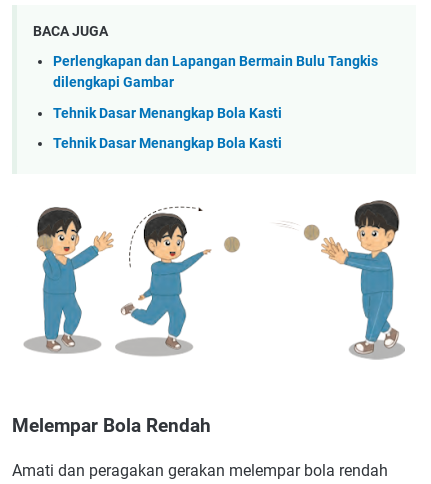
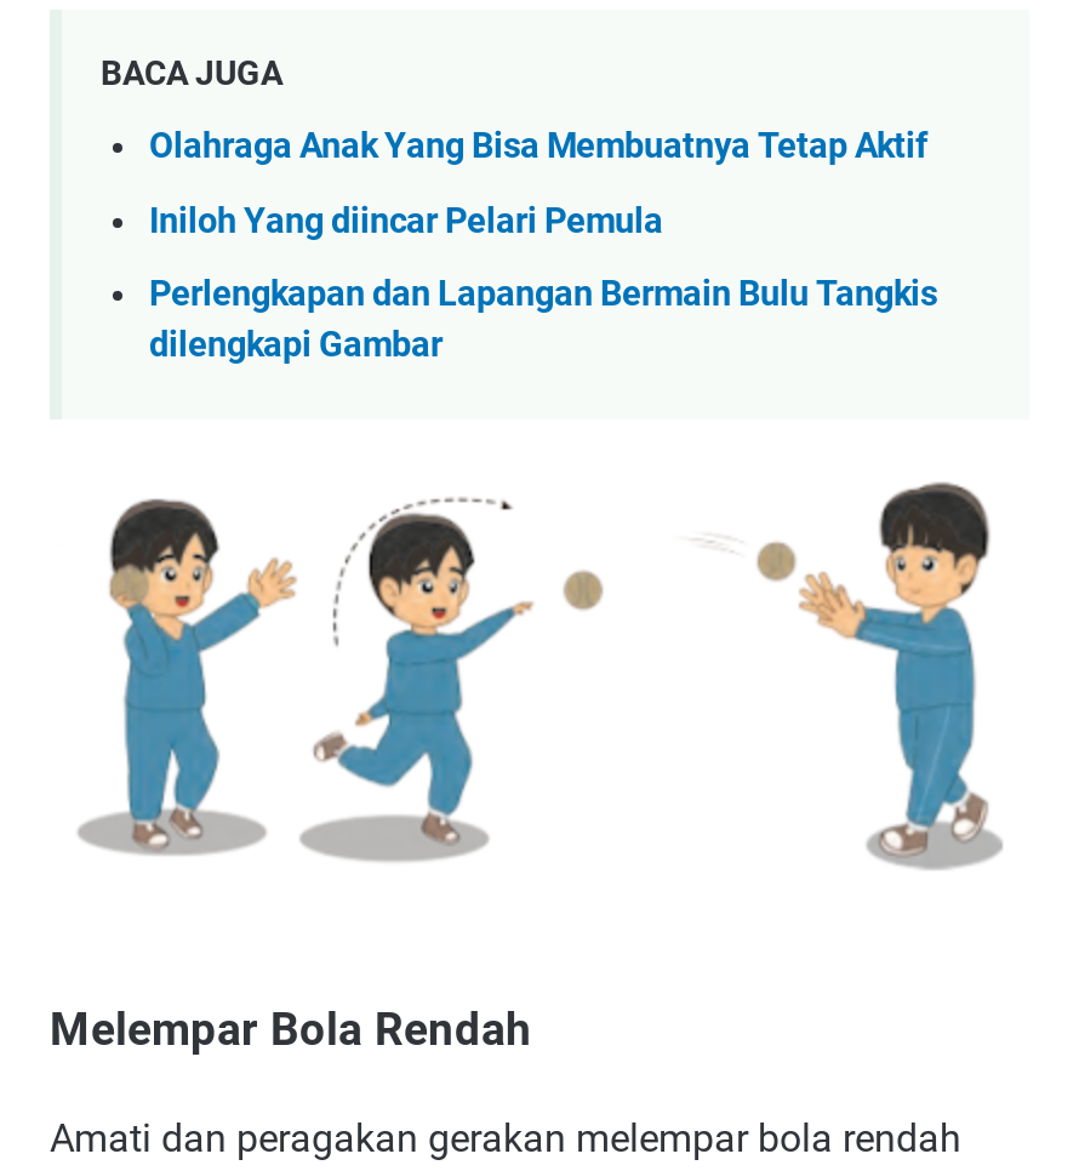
none -> [149,126,927,242] Olahraga Anak Yang Bisa Membuatnya Tetap Aktif | Iniloh Yang diincar Pelari Pemula
moved [53,53,378,91] -> [149,275,937,367]: Perlengkapan dan Lapangan Bermain Bulu Tangkis | dilengkapi Gambar
[53,105,282,152] Tehnik Dasar Menangkap Bola Kasti | Tehnik Dasar Menangkap Bola Kasti -> none

